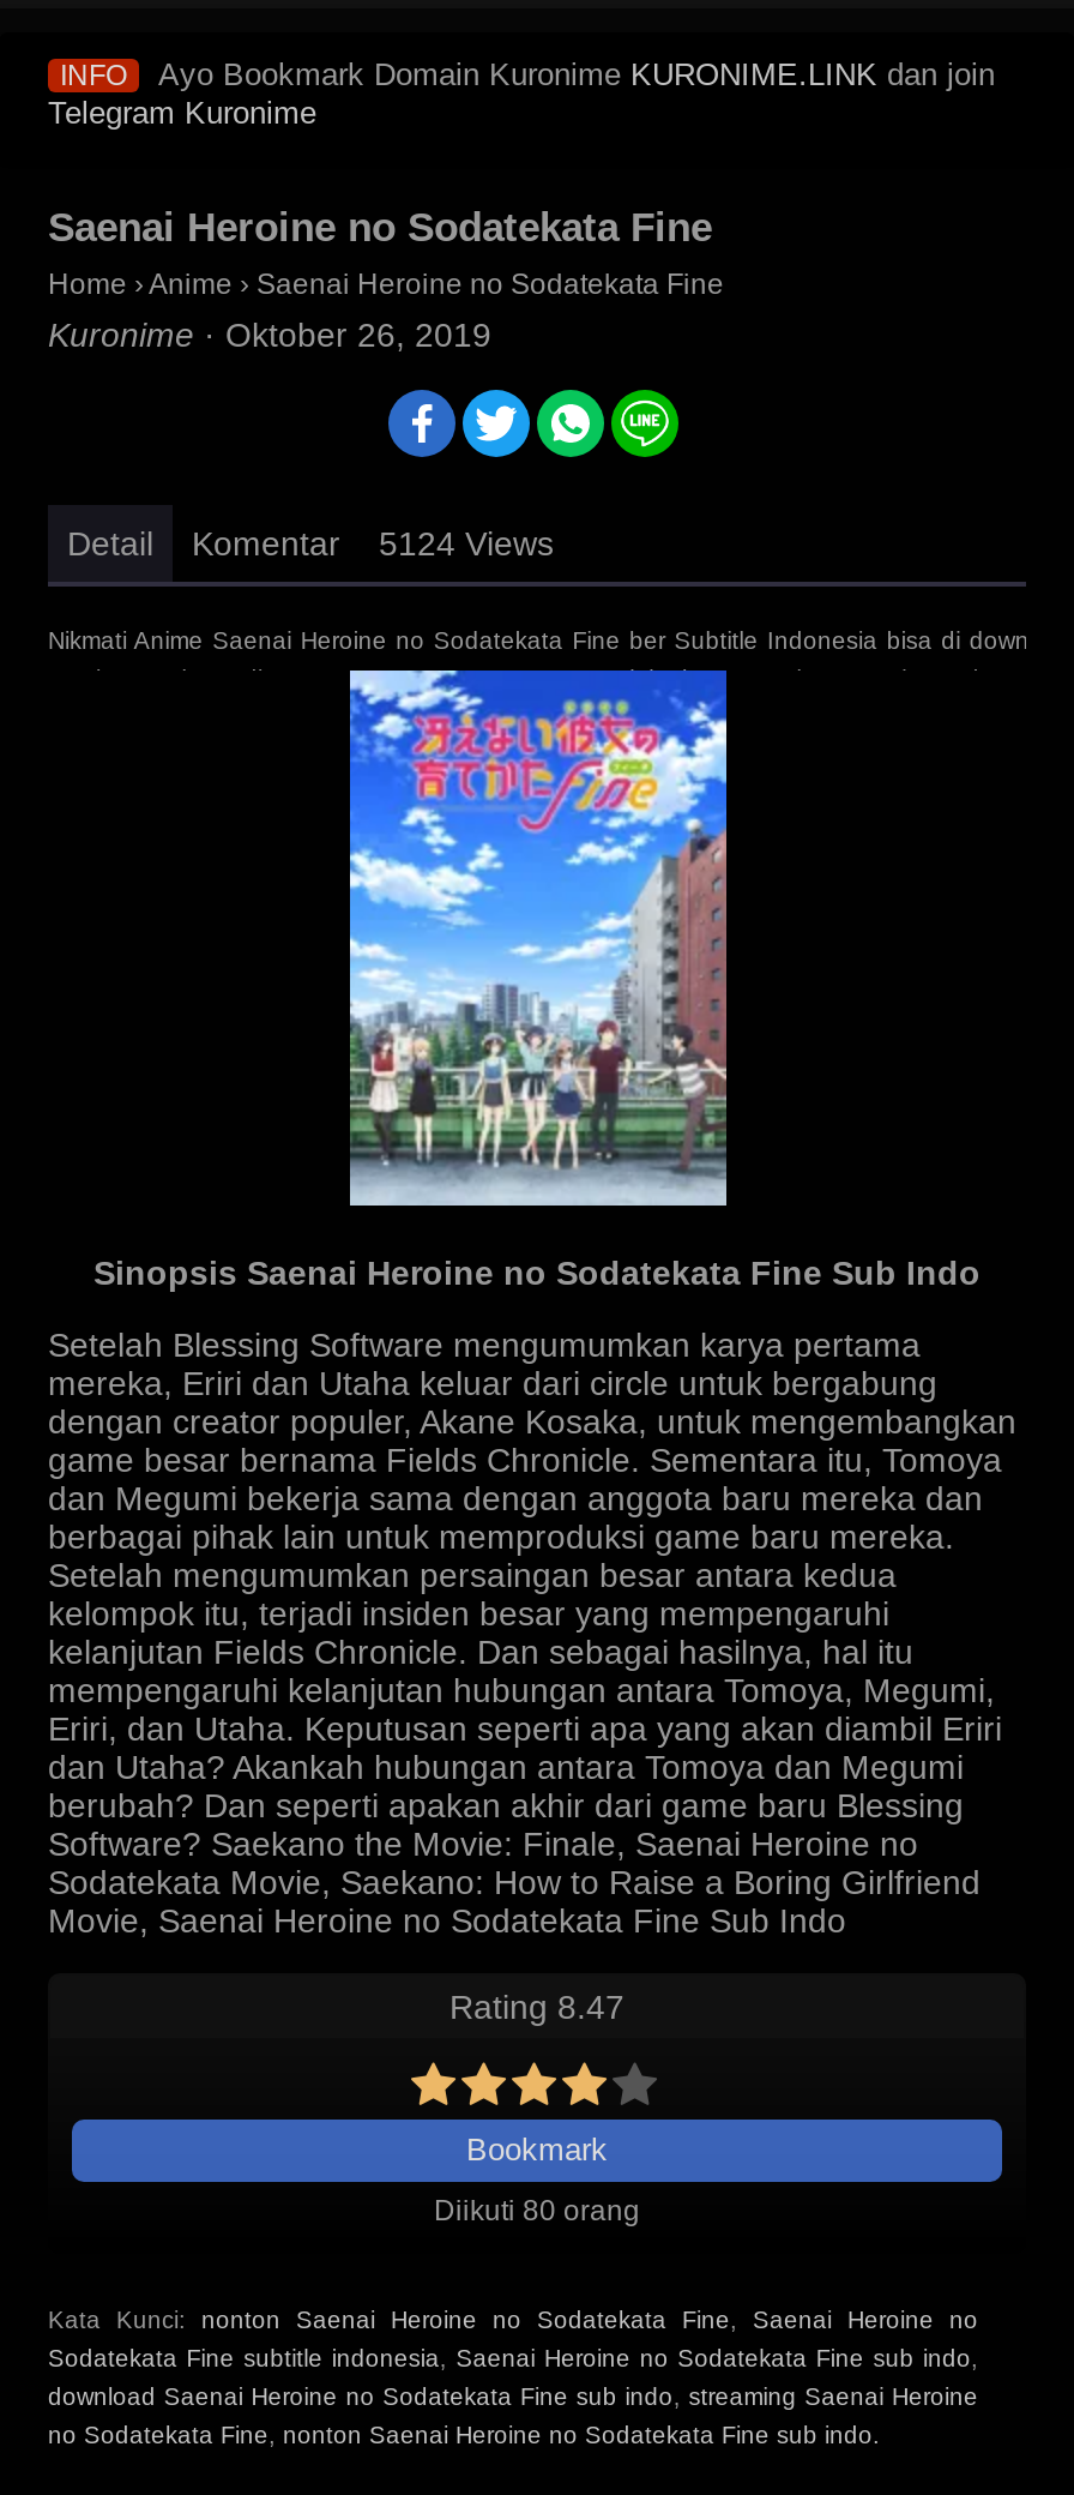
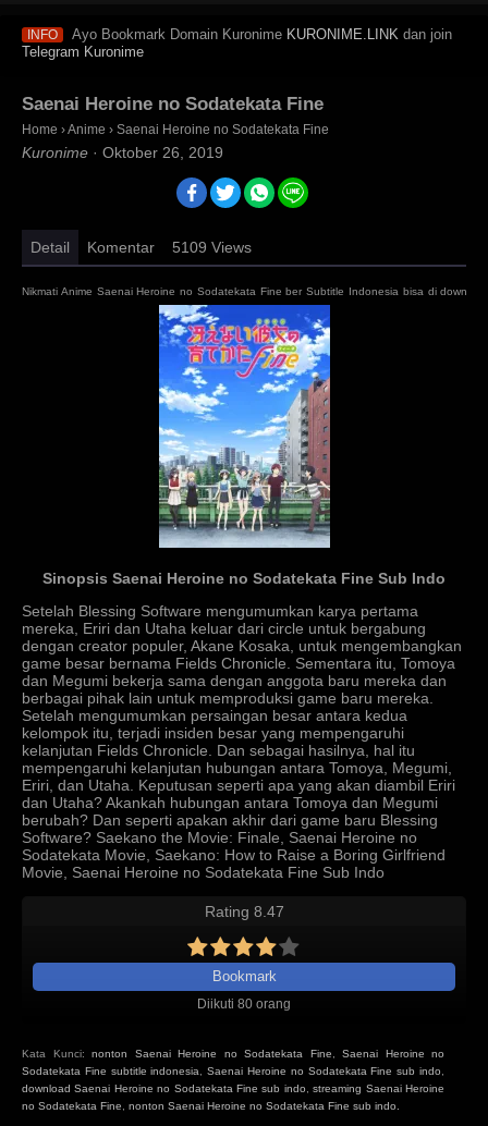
[67,524,554,563] Detail Komentar 5124 Views -> [30,238,252,256] Detail Komentar 5109 Views

